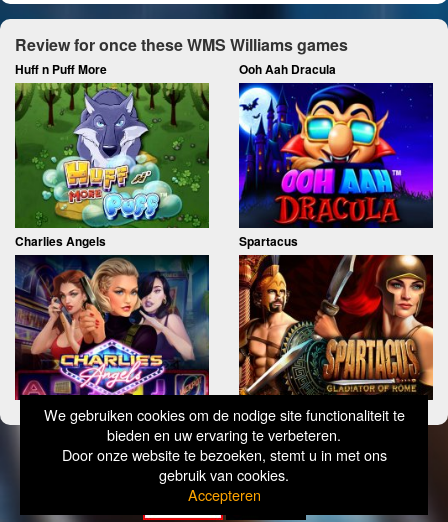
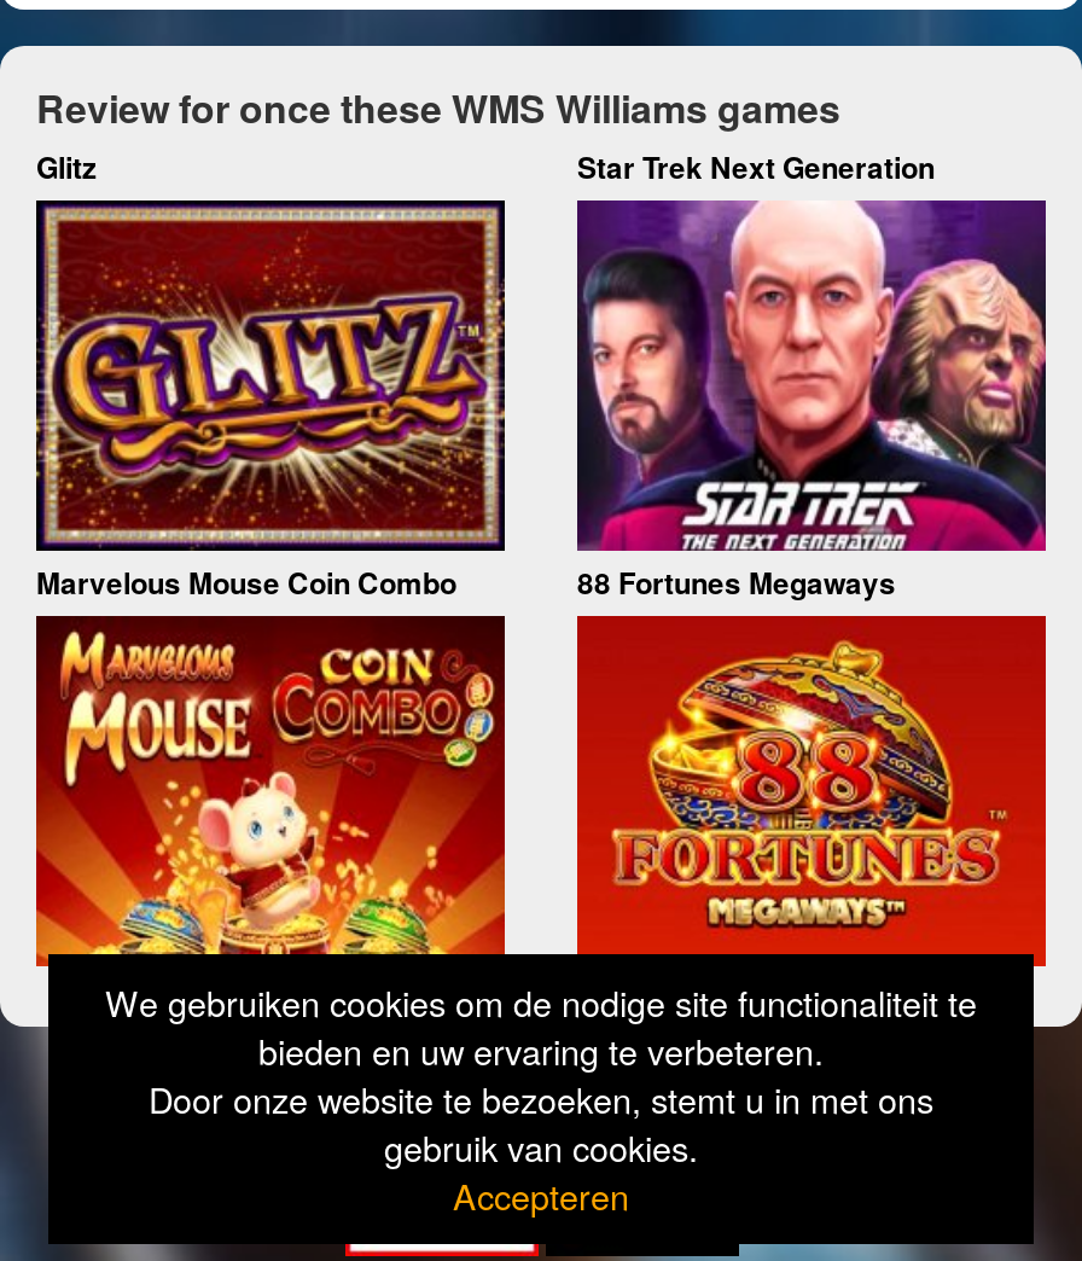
[15,60,336,78] Huff n Puff More | Ooh Aah Dracula -> [36,144,935,188] Glitz | Star Trek Next Generation
[14,82,298,250] [image] | Charlies Angels | Spartacus -> [34,198,896,604] [image] | Marvelous Mouse Coin Combo | 88 Fortunes Megaways
[238,83,434,229] [image] -> [575,201,1048,553] [image]
[14,255,210,401] [image] -> [34,616,507,969] [image]
[238,254,434,401] [image] -> [575,614,1048,969] [image]

